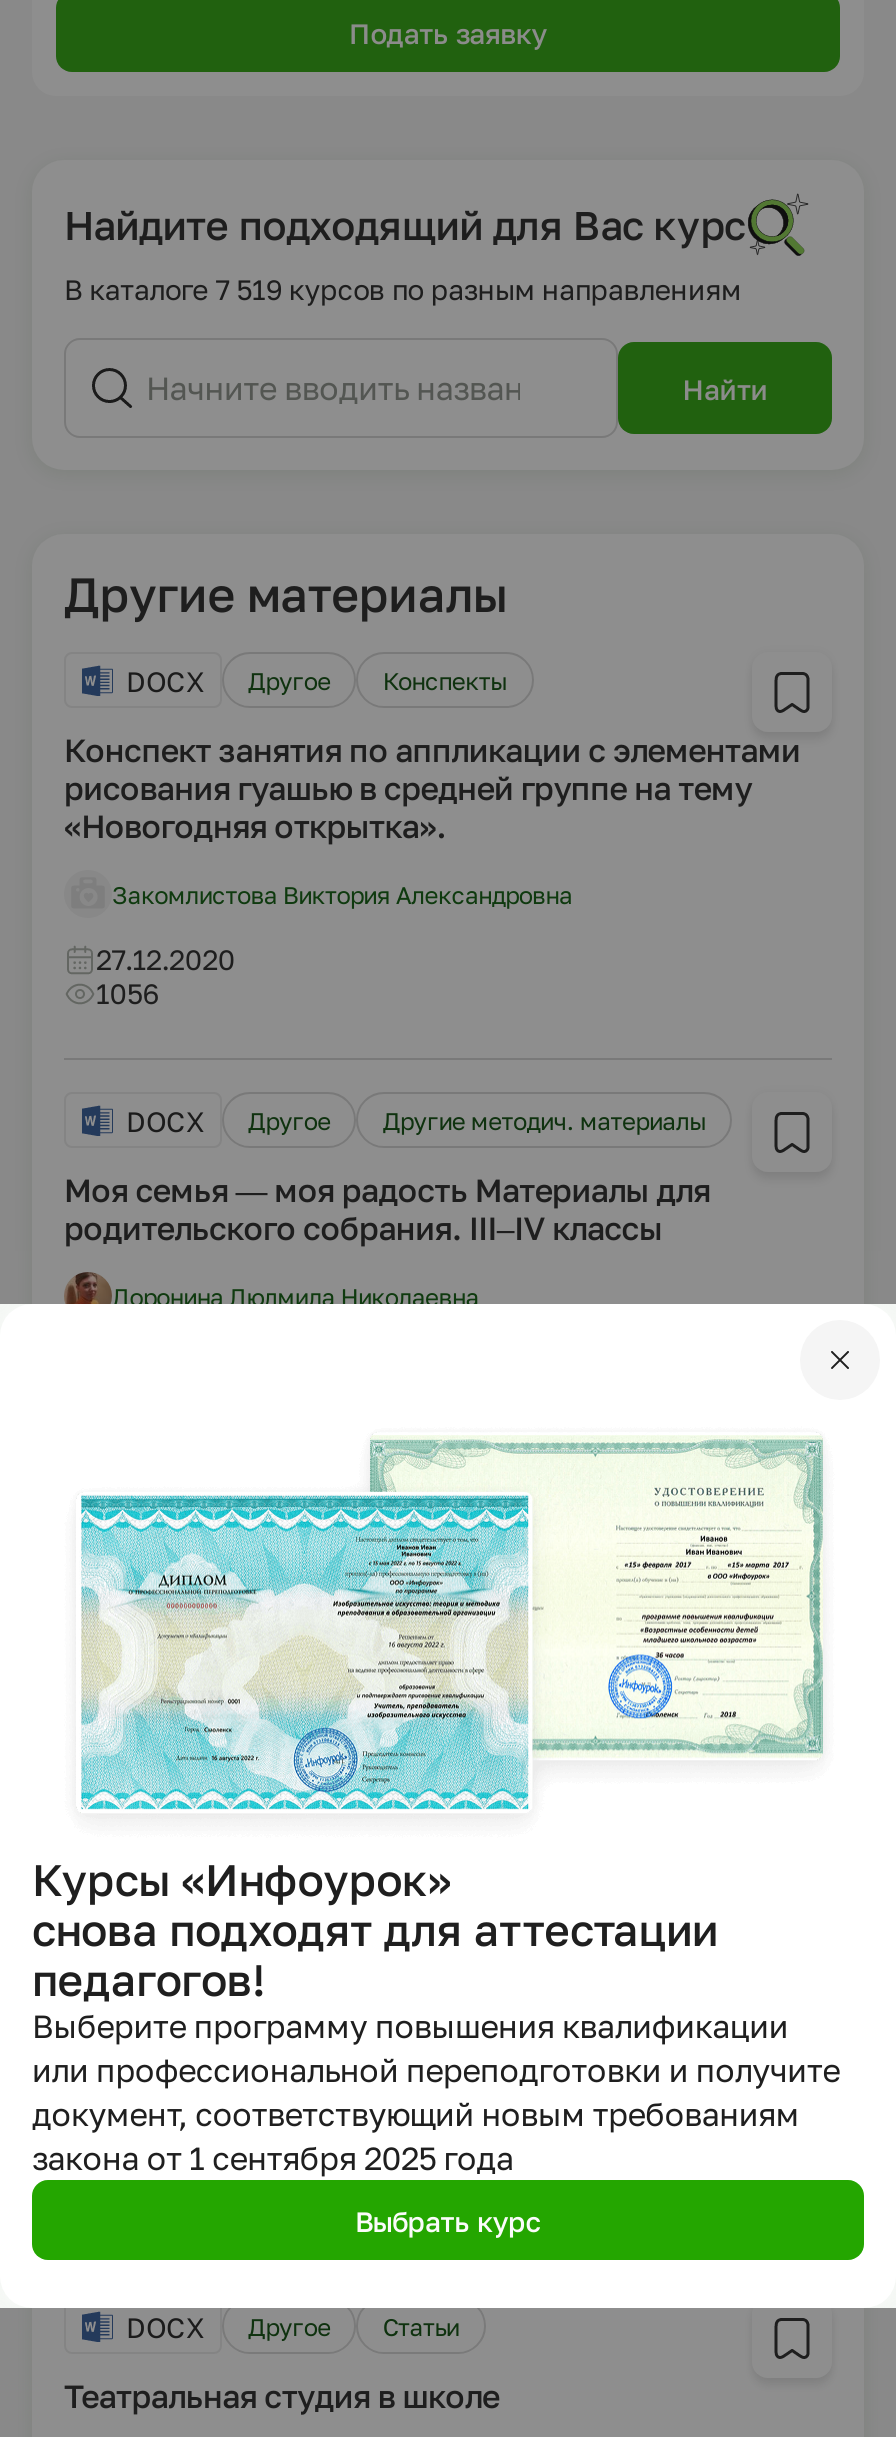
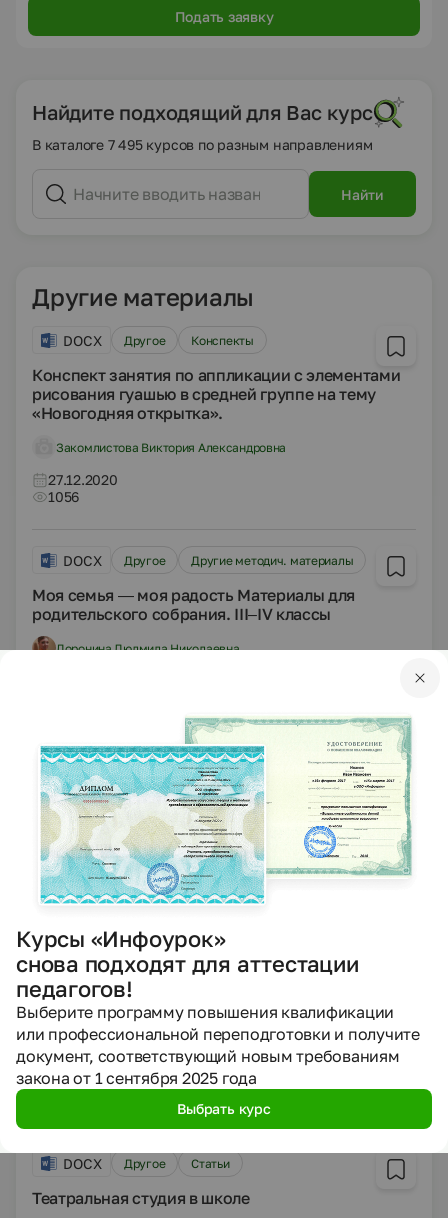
[64,272,741,306] В каталоге 7 519 курсов по разным направлениям -> [32,136,372,153] В каталоге 7 495 курсов по разным направлениям

